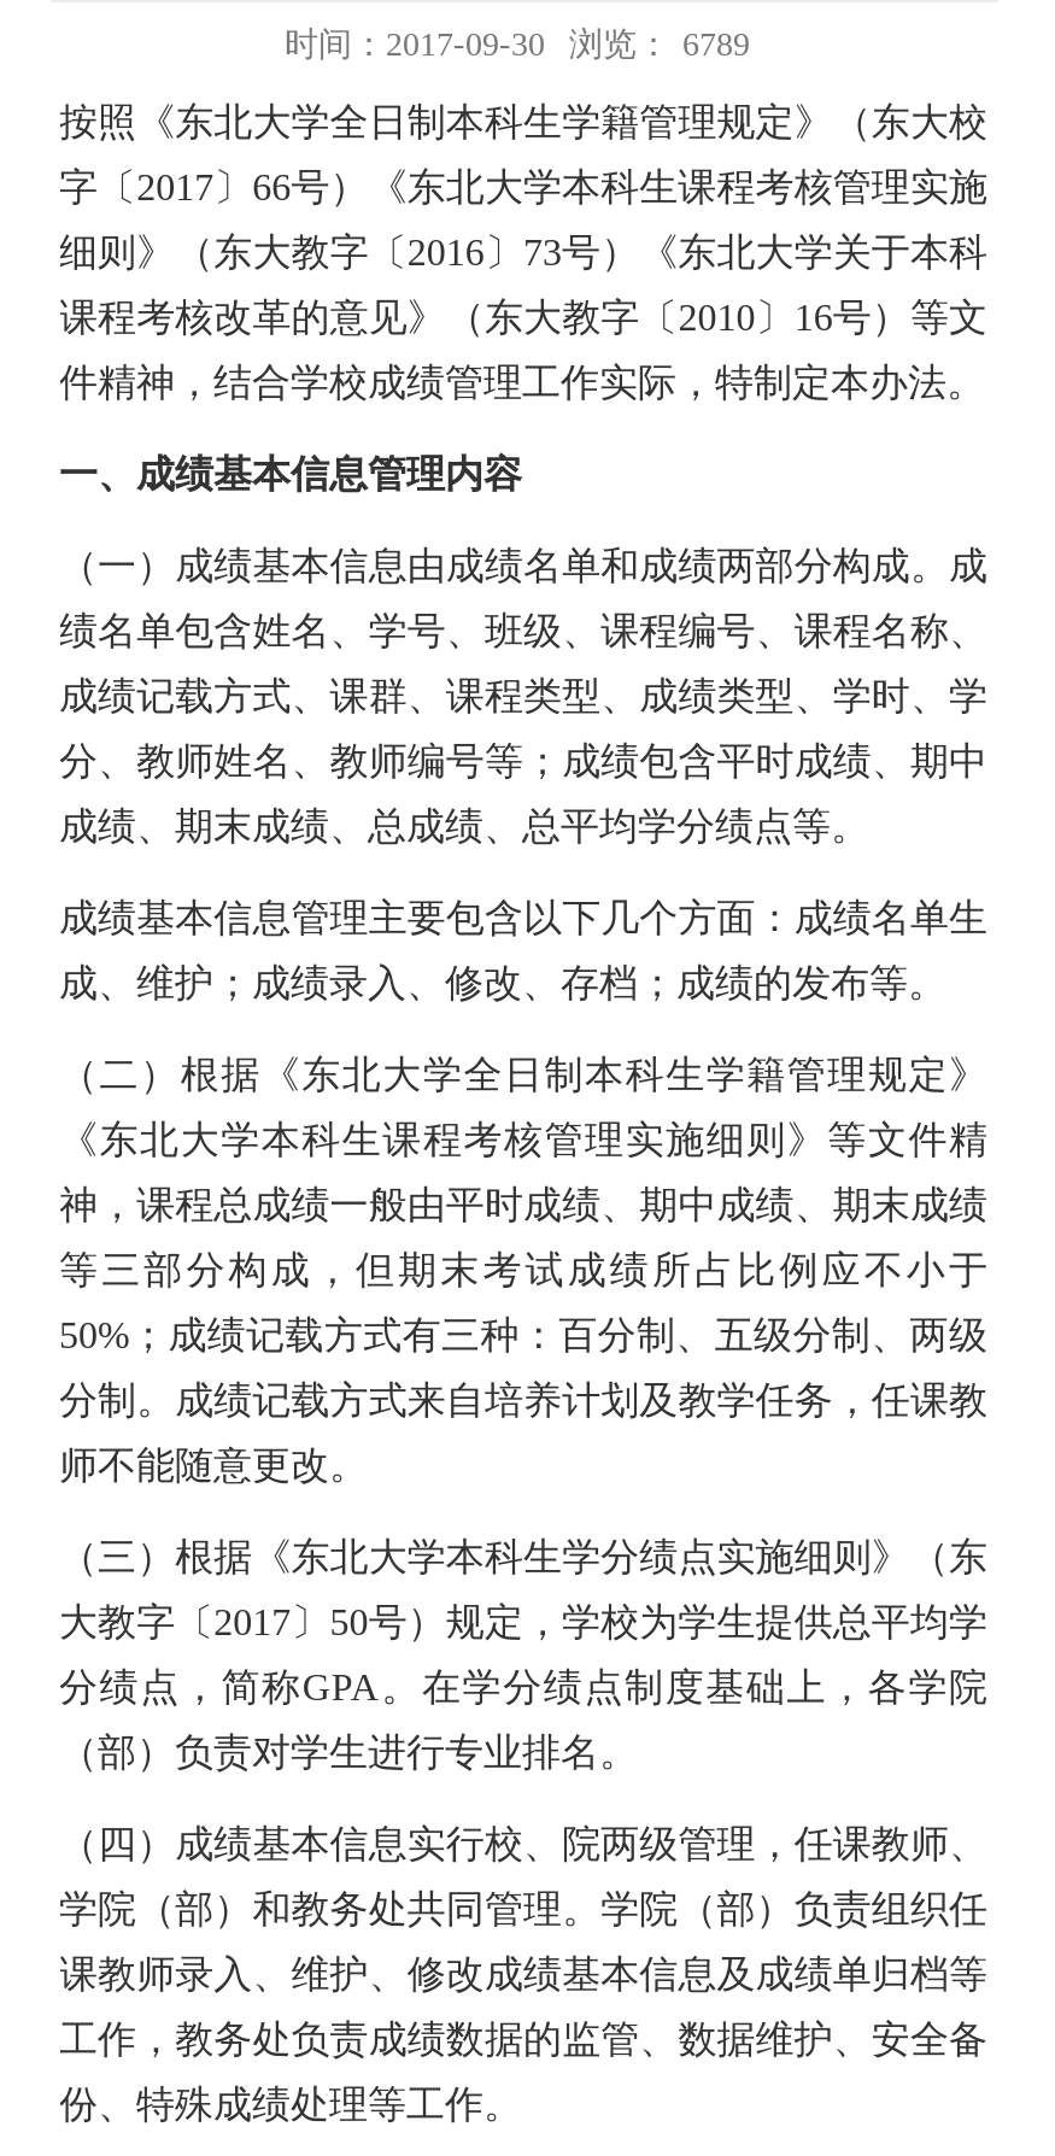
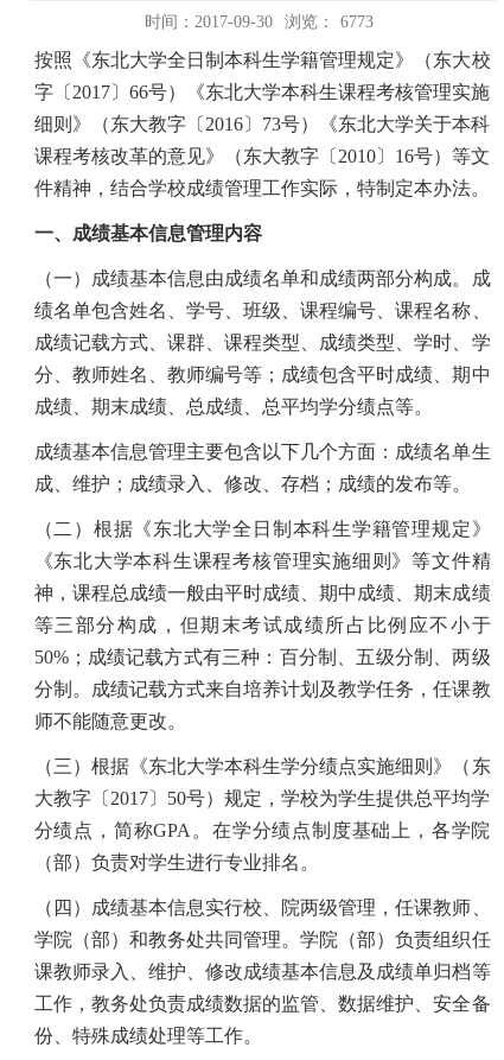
[285,25,750,61] 时间：2017-09-30 浏览： 6789 -> [145,12,374,30] 时间：2017-09-30 浏览： 6773

